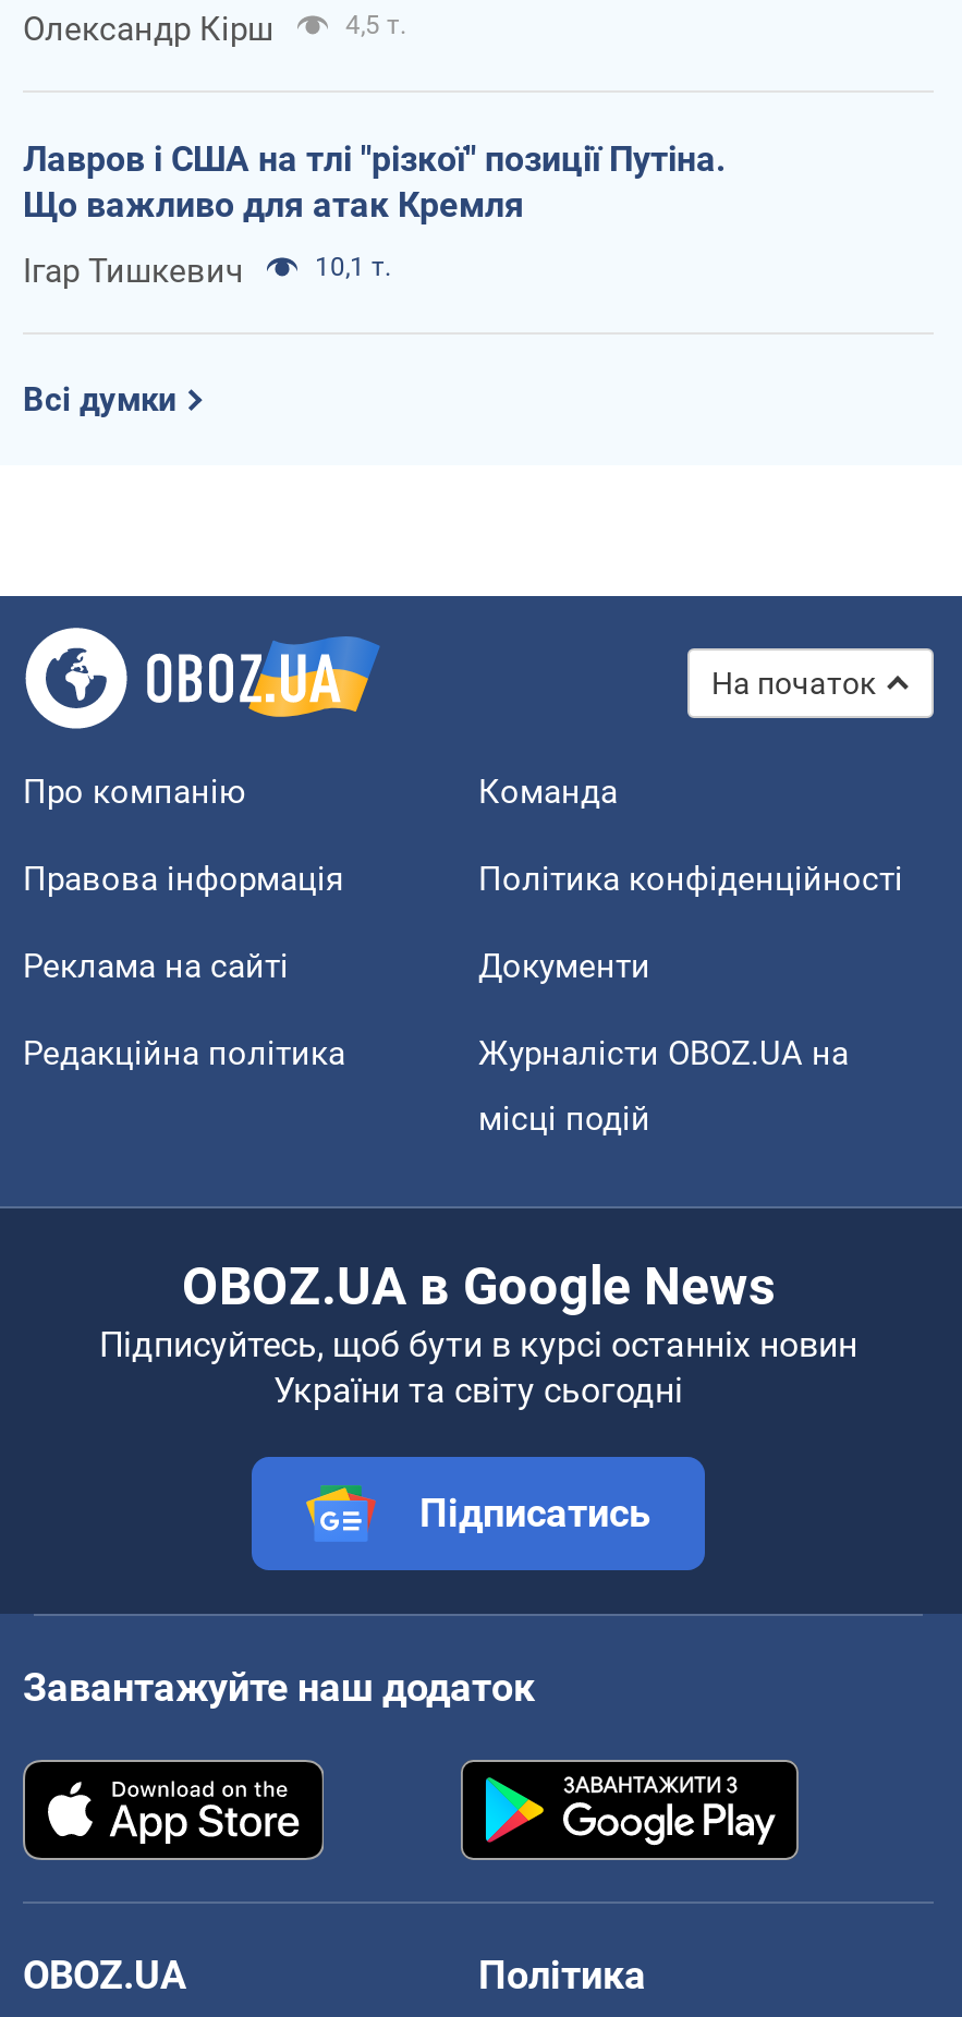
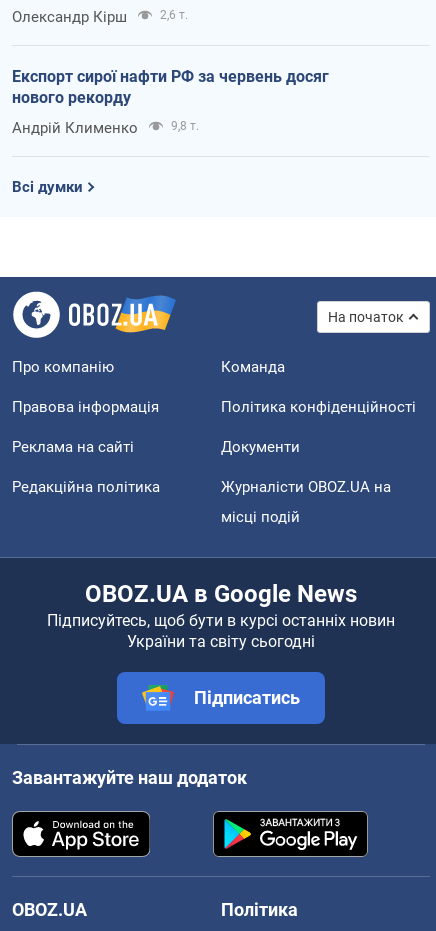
[345,9,406,40] 4,5 т. -> [160,8,188,22] 2,6 т.
[23,138,727,225] Лавров і США на тлі "різкої" позиції Путіна. | Що важливо для атак Кремля -> [12,67,329,107] Експорт сирої нафти РФ за червень досяг | нового рекорду
[23,251,391,290] Ігар Тишкевич | 10,1 т. -> [12,119,199,137] Андрій Клименко | 9,8 т.

